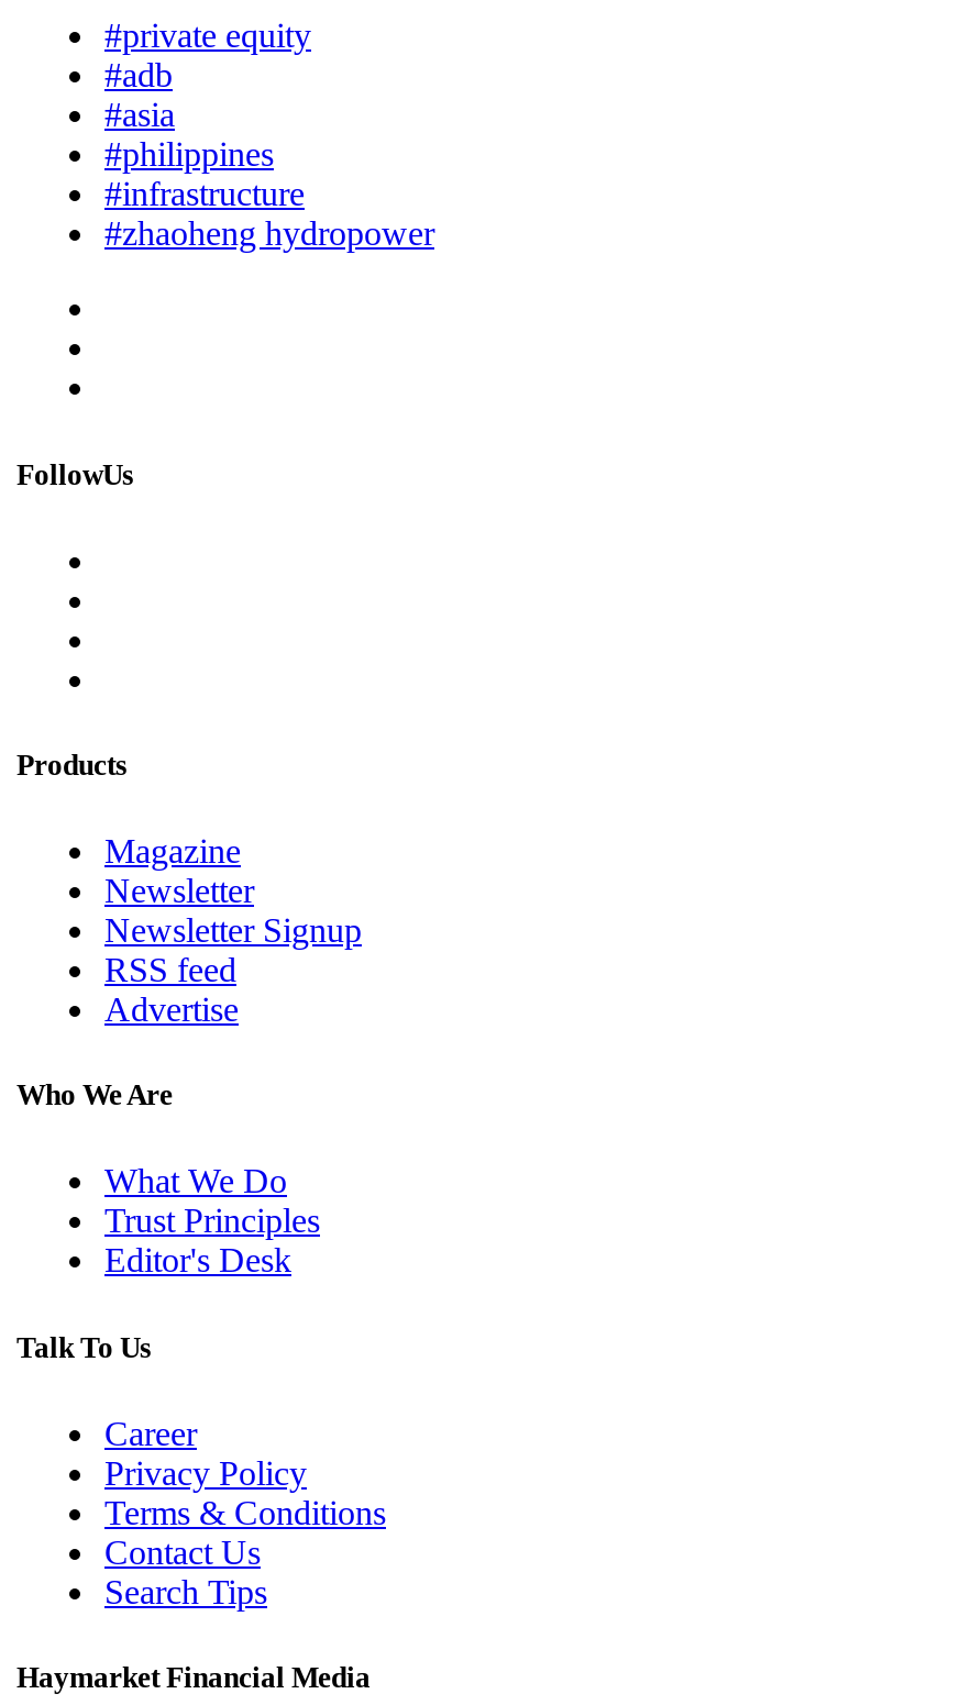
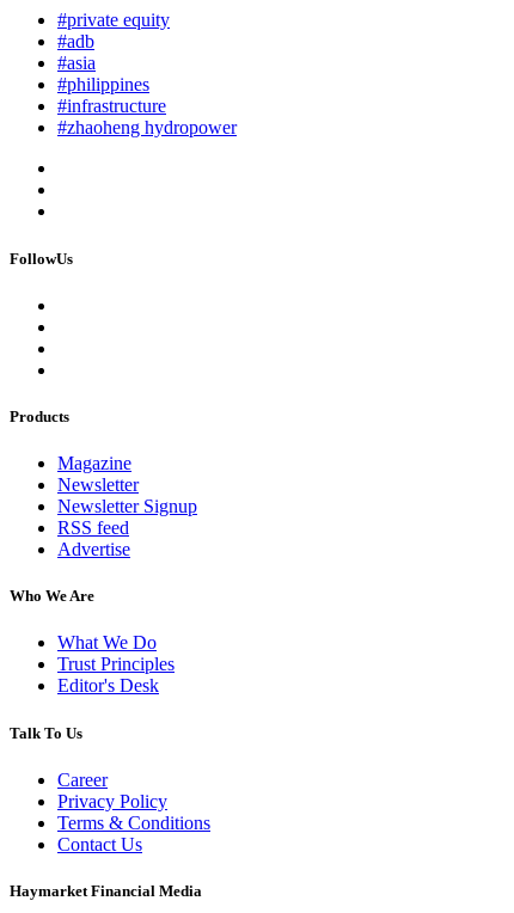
[104,1573,267,1610] Search Tips -> none

